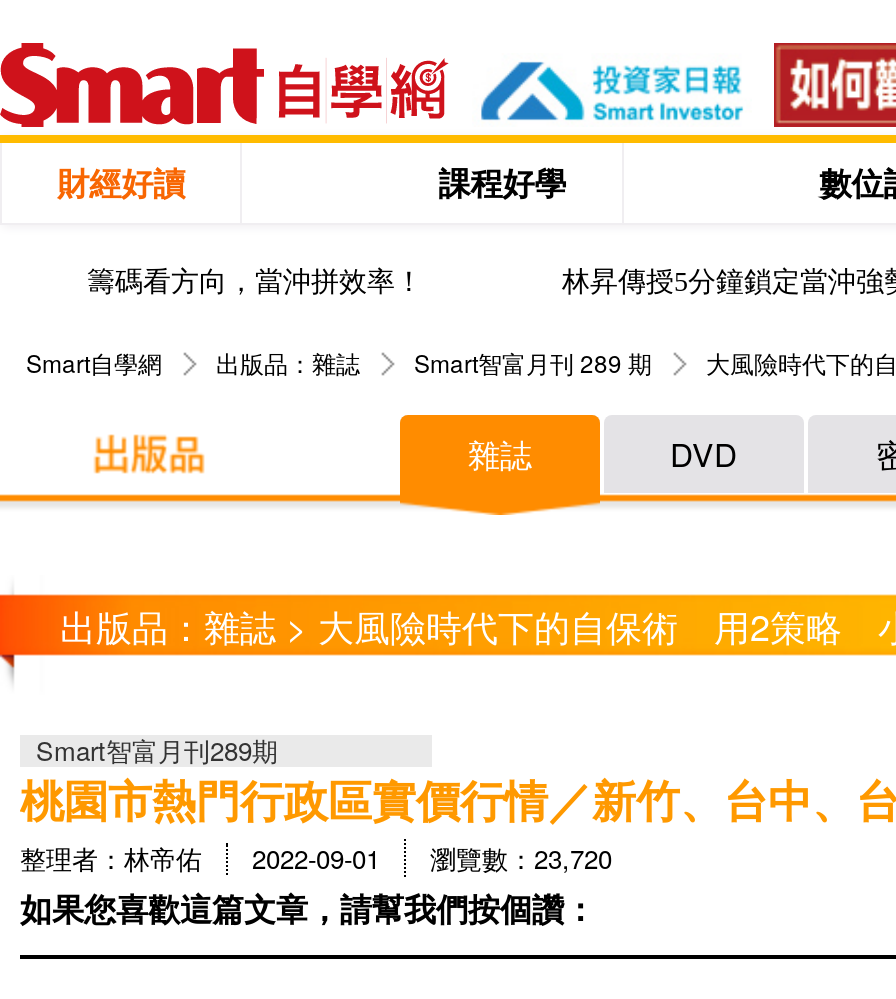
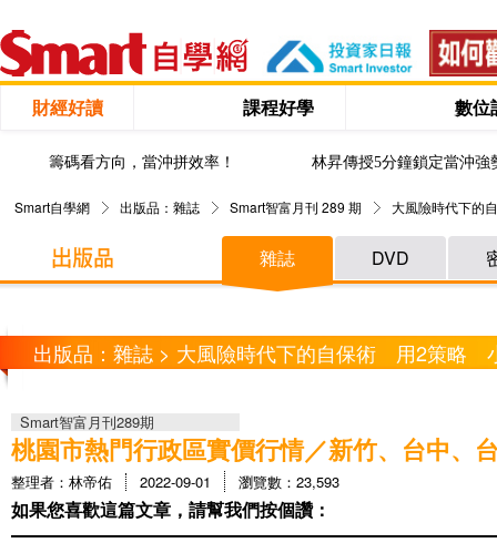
[20,839,612,877] 整理者：林帝佑 2022-09-01 瀏覽數：23,720 -> [11,471,339,492] 整理者：林帝佑 2022-09-01 瀏覽數：23,593

